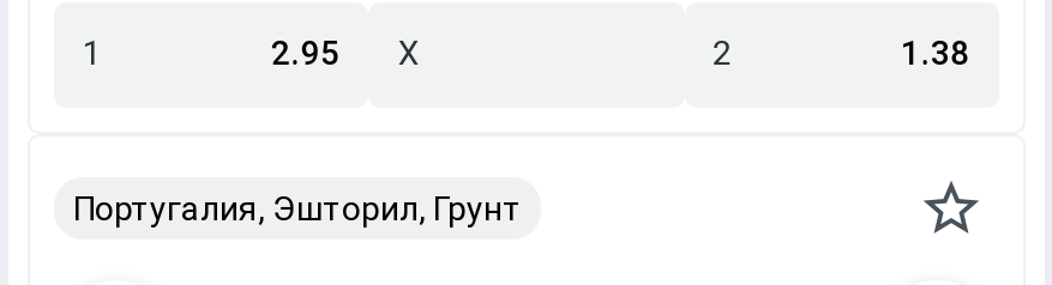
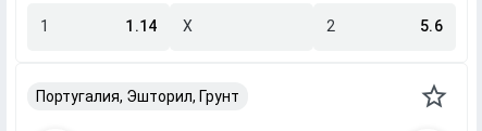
[271,34,420,72] 2.95 X -> [125,17,193,35] 1.14 X
[901,34,970,72] 1.38 -> [420,17,443,35] 5.6

